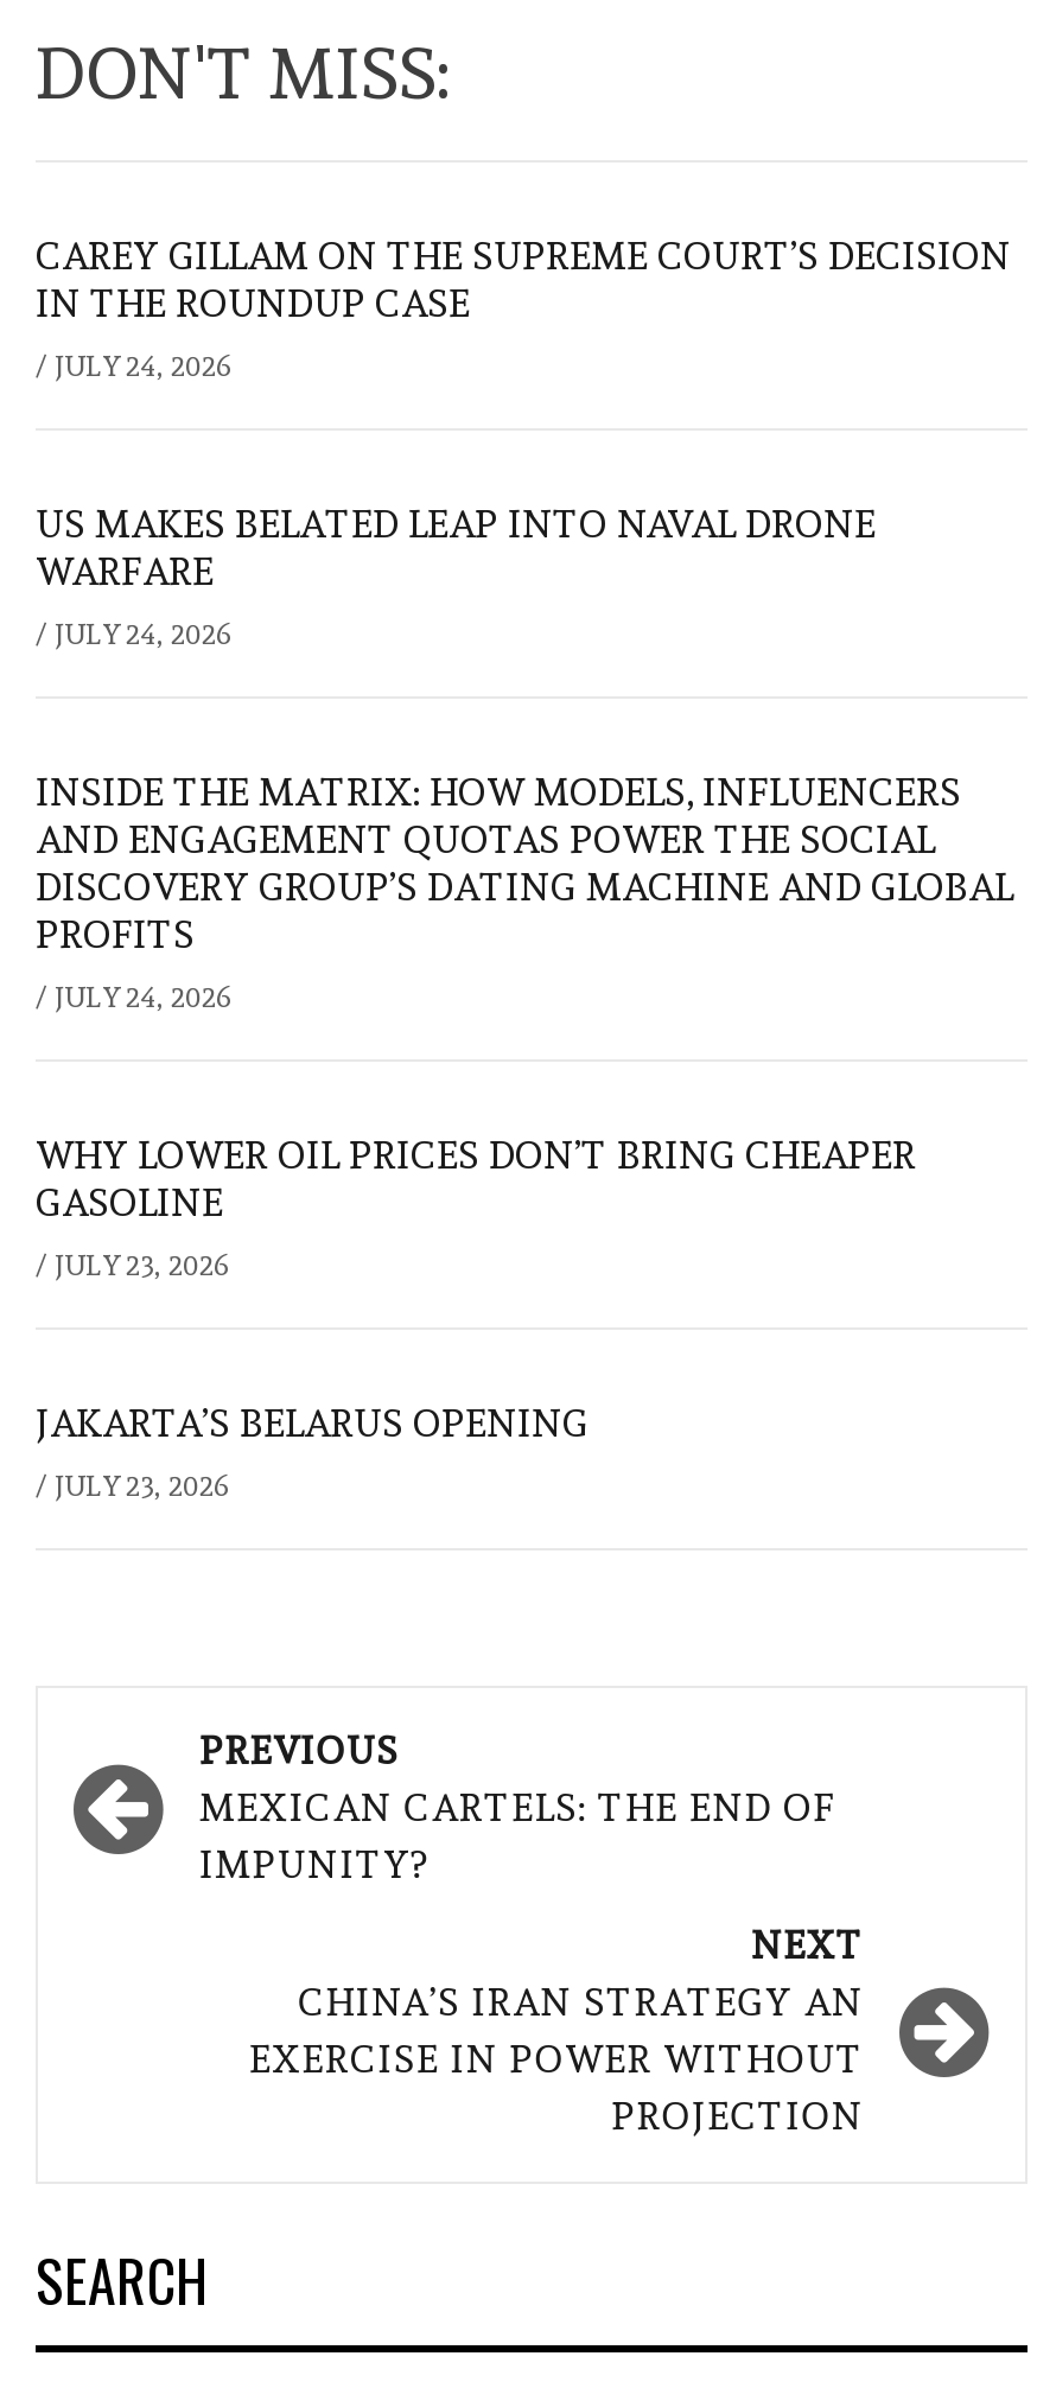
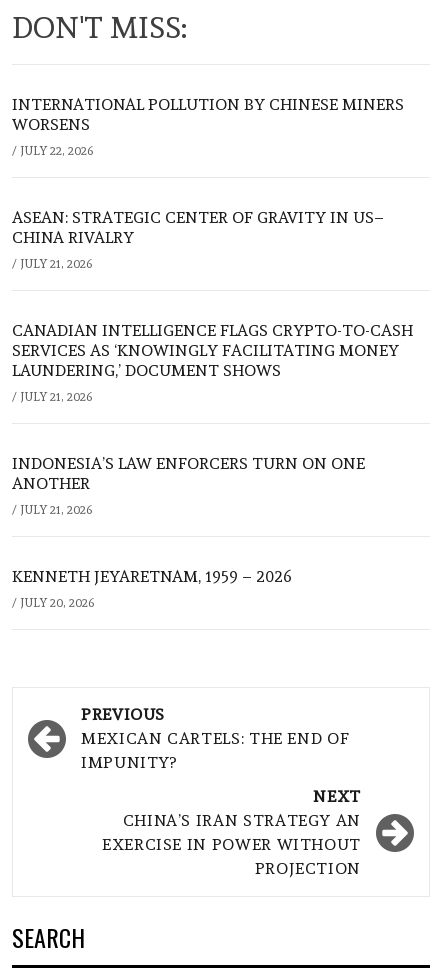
[36,234,1011,326] CAREY GILLAM ON THE SUPREME COURT’S DECISION | IN THE ROUNDUP CASE -> [12,95,404,134] INTERNATIONAL POLLUTION BY CHINESE MINERS | WORSENS
[36,350,230,383] / JULY 24, 2026 -> [12,144,93,158] / JULY 22, 2026
[36,502,876,594] US MAKES BELATED LEAP INTO NAVAL DRONE | WARFARE -> [12,208,384,247] ASEAN: STRATEGIC CENTER OF GRAVITY IN US– | CHINA RIVALRY
[36,618,230,651] / JULY 24, 2026 -> [12,257,92,271] / JULY 21, 2026
[36,770,1013,957] INSIDE THE MATRIX: HOW MODELS, INFLUENCERS | AND ENGAGEMENT QUOTAS POWER THE SOCIAL | DISCOVERY GROUP’S DATING MACHINE AND GLOBAL | PROFITS -> [12,321,413,380] CANADIAN INTELLIGENCE FLAGS CRYPTO-TO-CASH | SERVICES AS ‘KNOWINGLY FACILITATING MONEY | LAUNDERING,’ DOCUMENT SHOWS
[36,981,230,1014] / JULY 24, 2026 -> [12,390,92,404] / JULY 21, 2026
[36,1133,916,1225] WHY LOWER OIL PRICES DON’T BRING CHEAPER | GASOLINE -> [12,454,365,493] INDONESIA’S LAW ENFORCERS TURN ON ONE | ANOTHER
[36,1249,228,1282] / JULY 23, 2026 -> [12,503,92,517] / JULY 21, 2026
[36,1401,589,1446] JAKARTA’S BELARUS OPENING -> [12,567,292,586] KENNETH JEYARETNAM, 1959 – 2026
[36,1470,228,1503] / JULY 23, 2026 -> [12,596,94,610] / JULY 20, 2026

